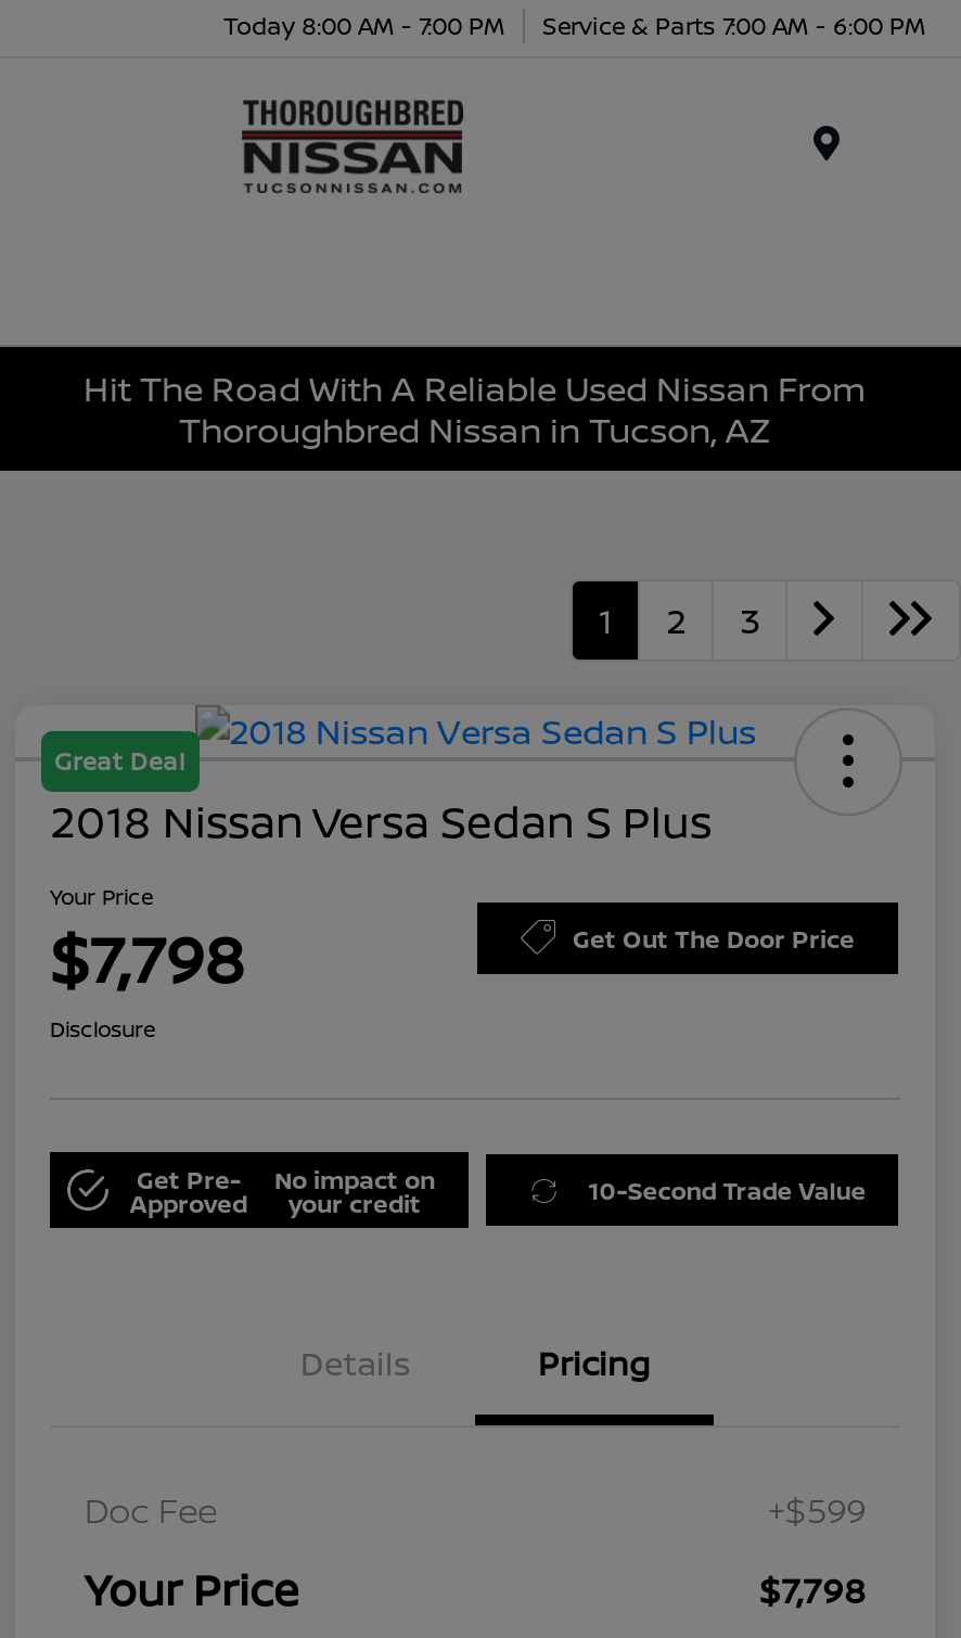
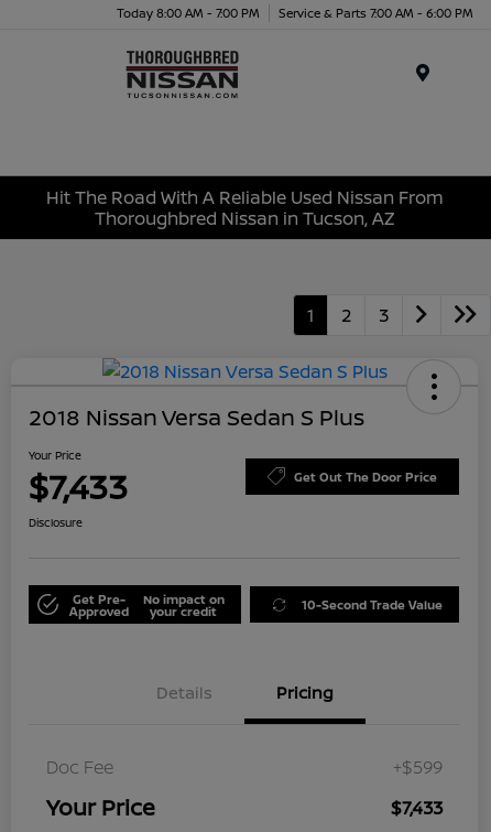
[54,745,187,777] Great Deal -> none
[50,914,245,1003] $7,798 -> [29,464,128,509] $7,433
[759,1567,866,1615] $7,798 -> [391,796,443,820] $7,433

